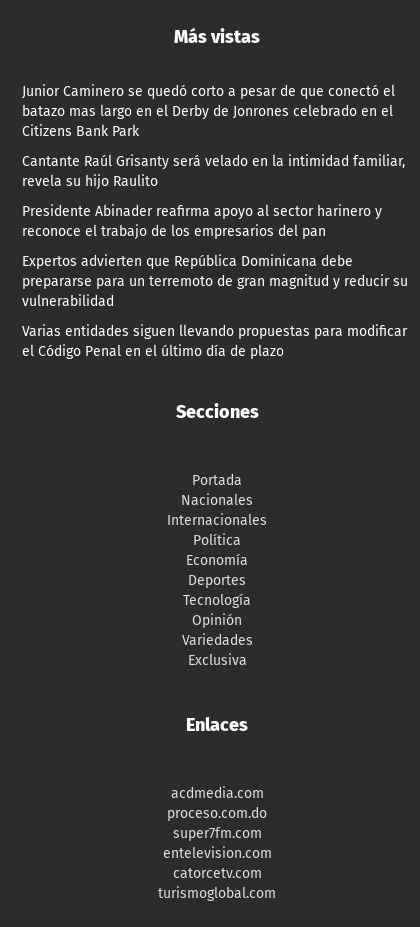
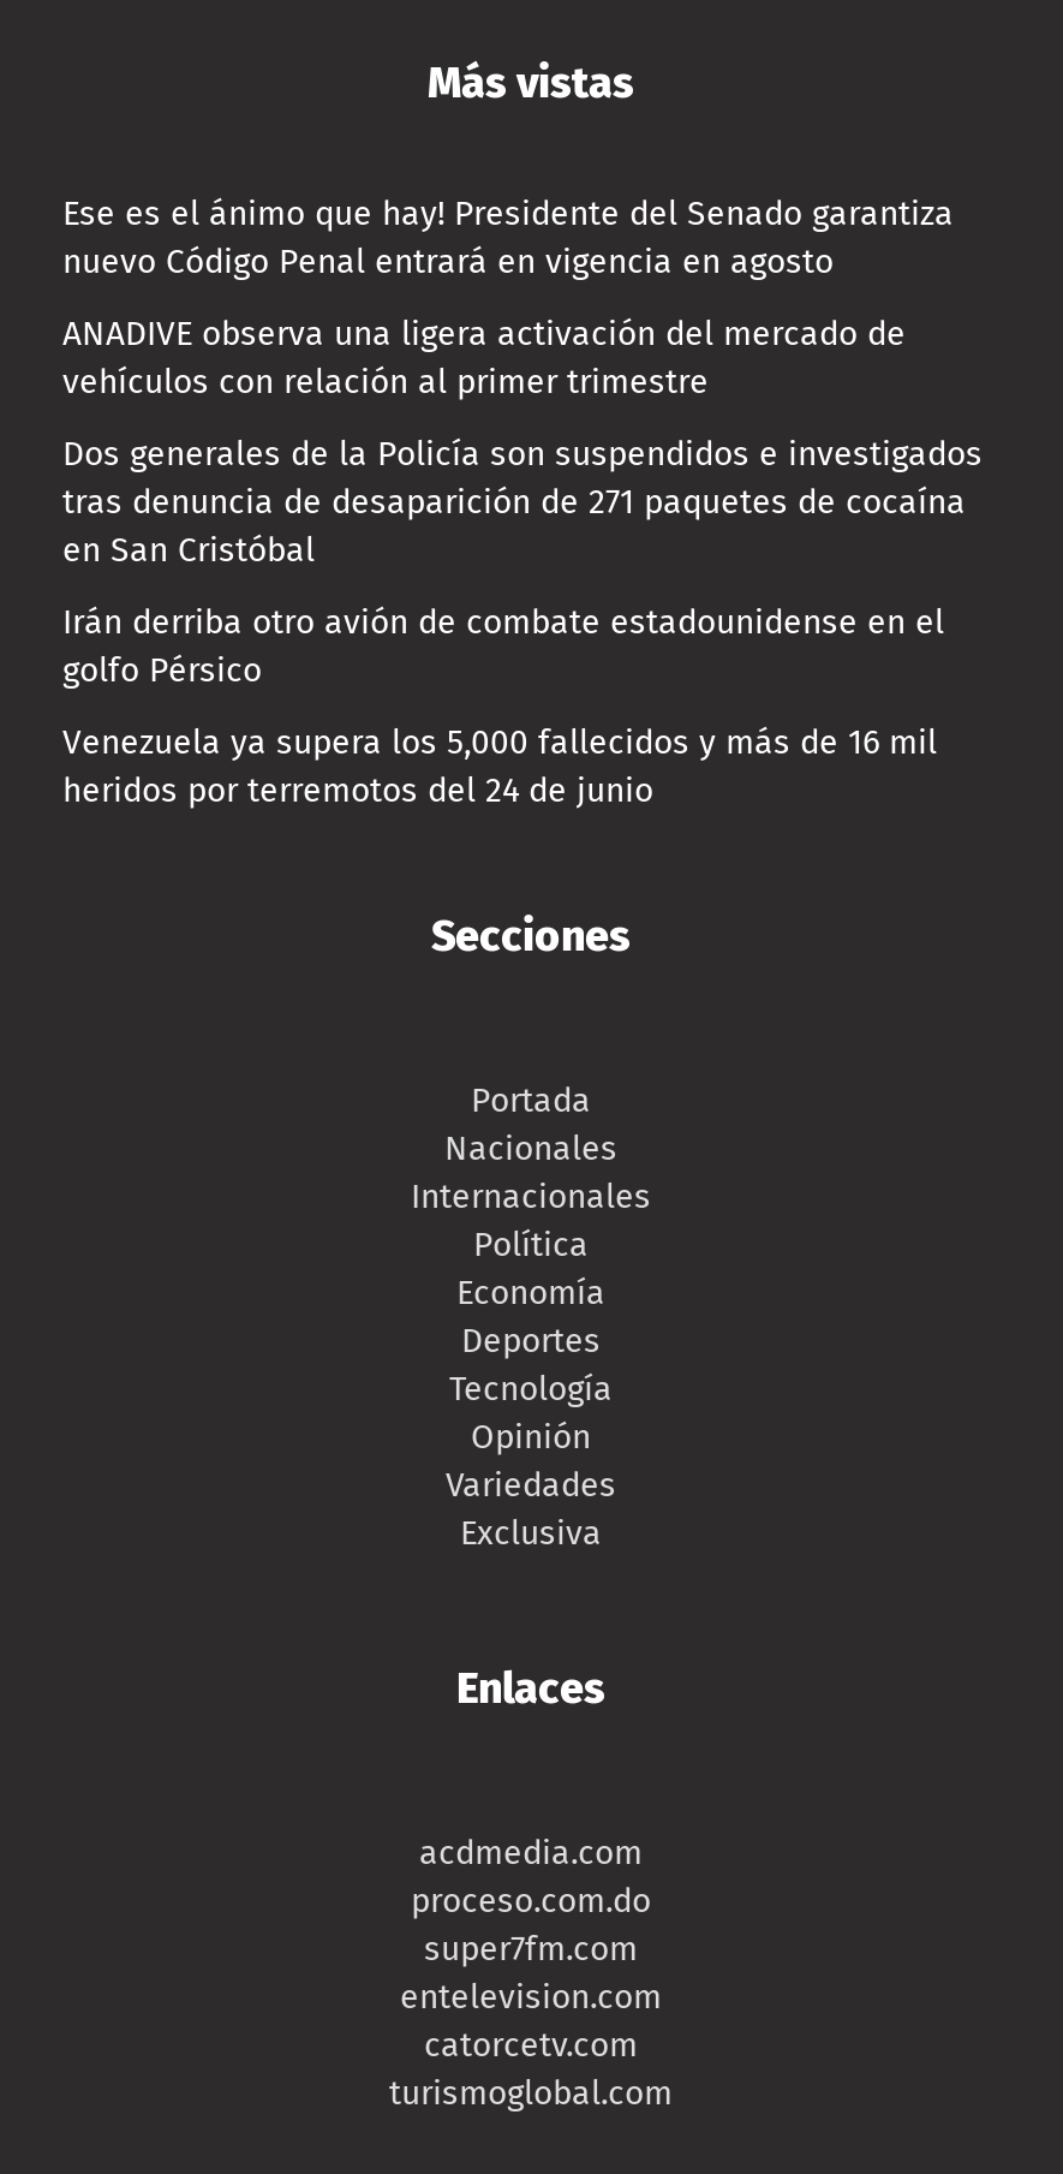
[22,83,395,140] Junior Caminero se quedó corto a pesar de que conectó el | batazo mas largo en el Derby de Jonrones celebrado en el | Citizens Bank Park -> [62,193,954,282] Ese es el ánimo que hay! Presidente del Senado garantiza | nuevo Código Penal entrará en vigencia en agosto
[22,153,405,190] Cantante Raúl Grisanty será velado en la intimidad familiar, | revela su hijo Raulito -> [62,313,906,402] ANADIVE observa una ligera activación del mercado de | vehículos con relación al primer trimestre
[22,203,382,240] Presidente Abinader reafirma apoyo al sector harinero y | reconoce el trabajo de los empresarios del pan -> [62,433,983,570] Dos generales de la Policía son suspendidos e investigados | tras denuncia de desaparición de 271 paquetes de cocaína | en San Cristóbal
[22,253,408,310] Expertos advierten que República Dominicana debe | prepararse para un terremoto de gran magnitud y reducir su | vulnerabilidad -> [62,602,944,691] Irán derriba otro avión de combate estadounidense en el | golfo Pérsico
[22,323,407,360] Varias entidades siguen llevando propuestas para modificar | el Código Penal en el último día de plazo -> [62,722,937,811] Venezuela ya supera los 5,000 fallecidos y más de 16 mil | heridos por terremotos del 24 de junio

